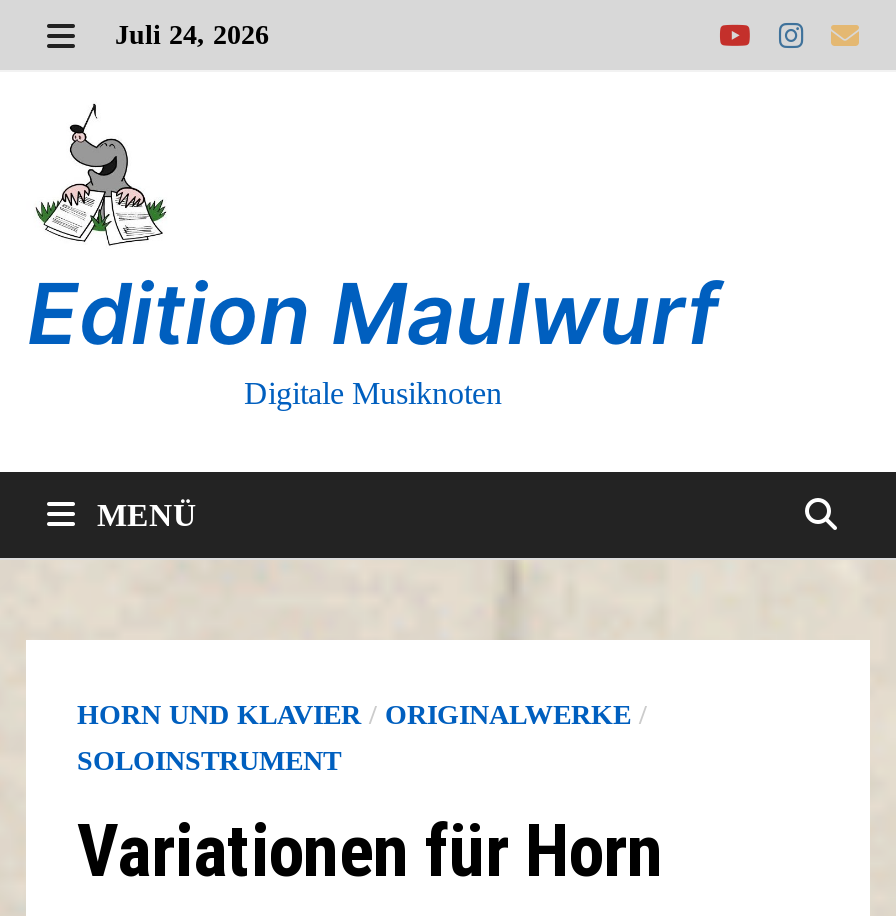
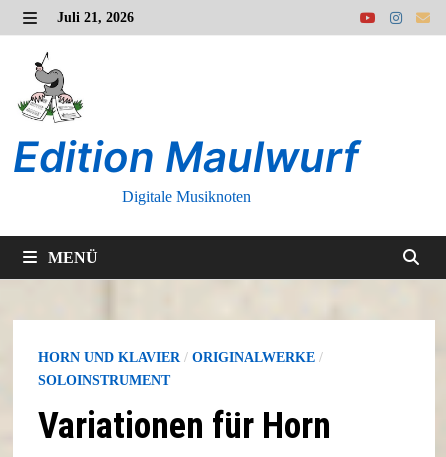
[115,20,269,50] Juli 24, 2026 -> [57,10,134,25] Juli 21, 2026

